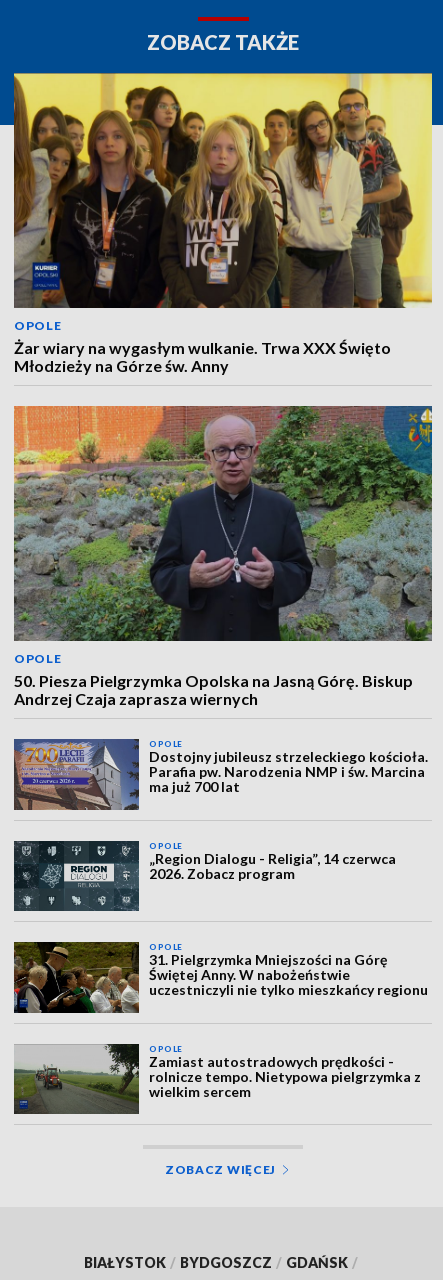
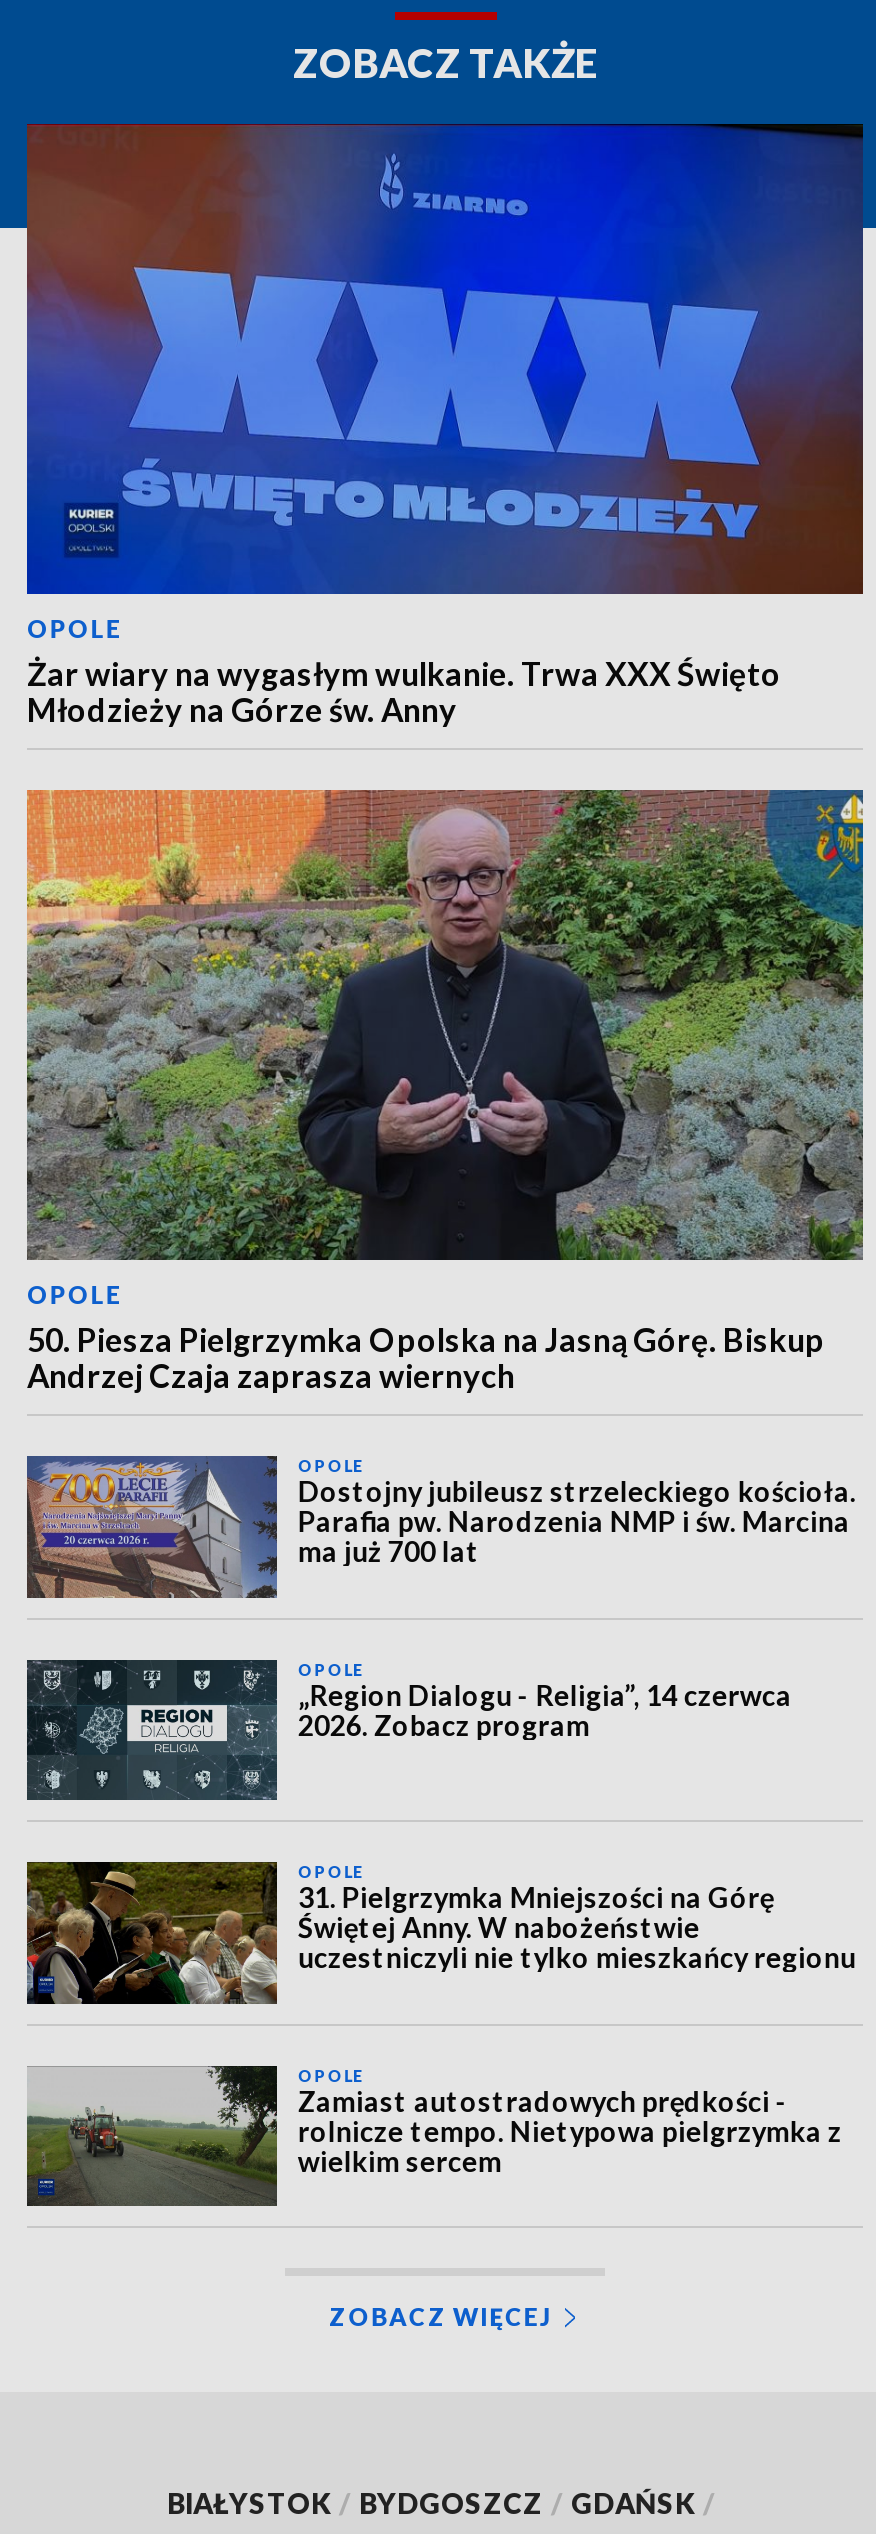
[13,72,433,309] [image] -> [25,122,865,596] [image]

